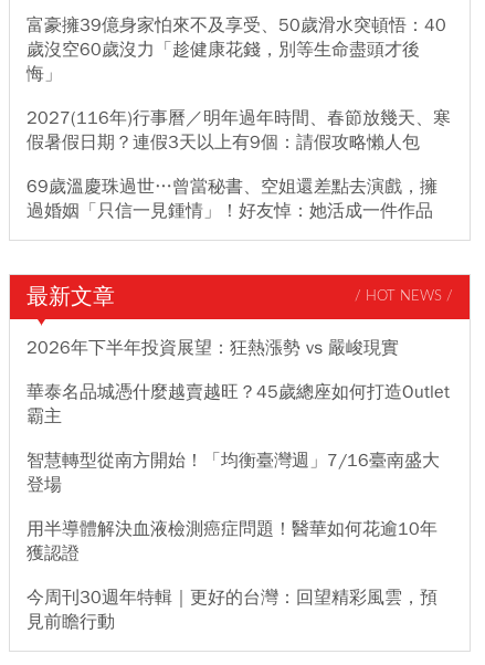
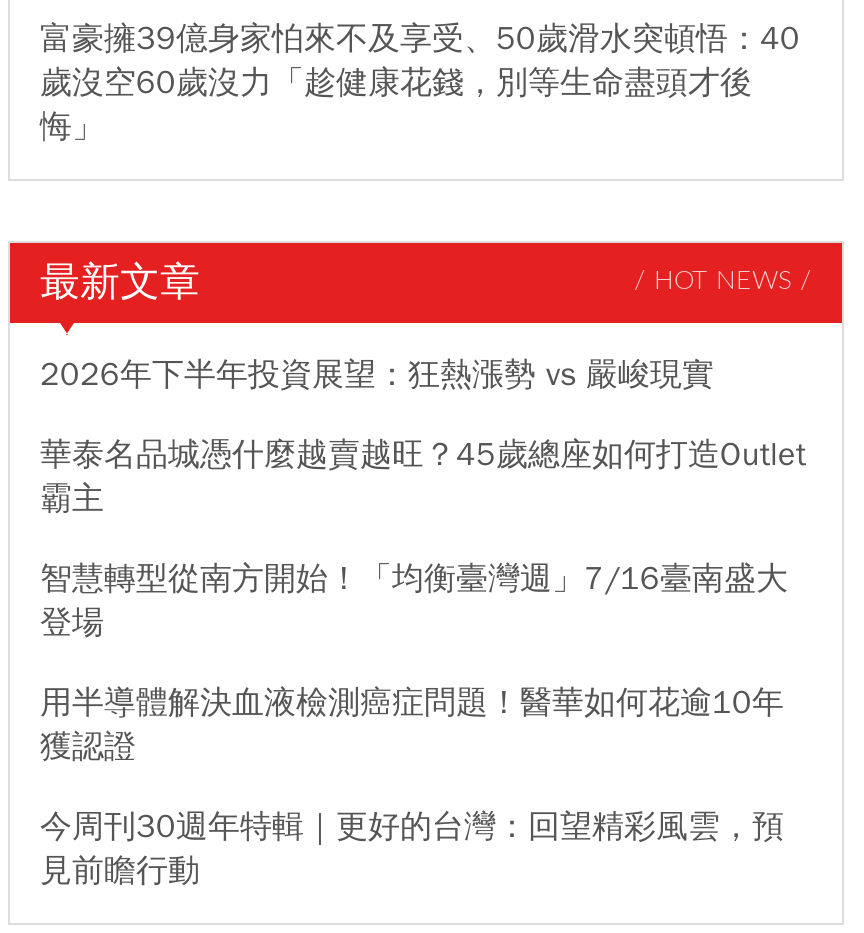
[27,107,451,222] 2027(116年)行事曆／明年過年時間、春節放幾天、寒 | 假暑假日期？連假3天以上有9個：請假攻略懶人包 | 69歲溫慶珠過世…曾當秘書、空姐還差點去演戲，擁 | 過婚姻「只信一見鍾情」！好友悼：她活成一件作品 -> none

